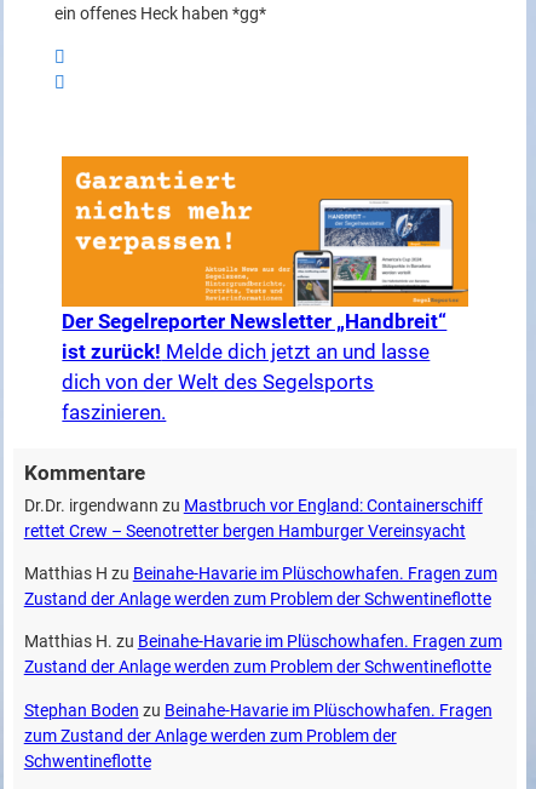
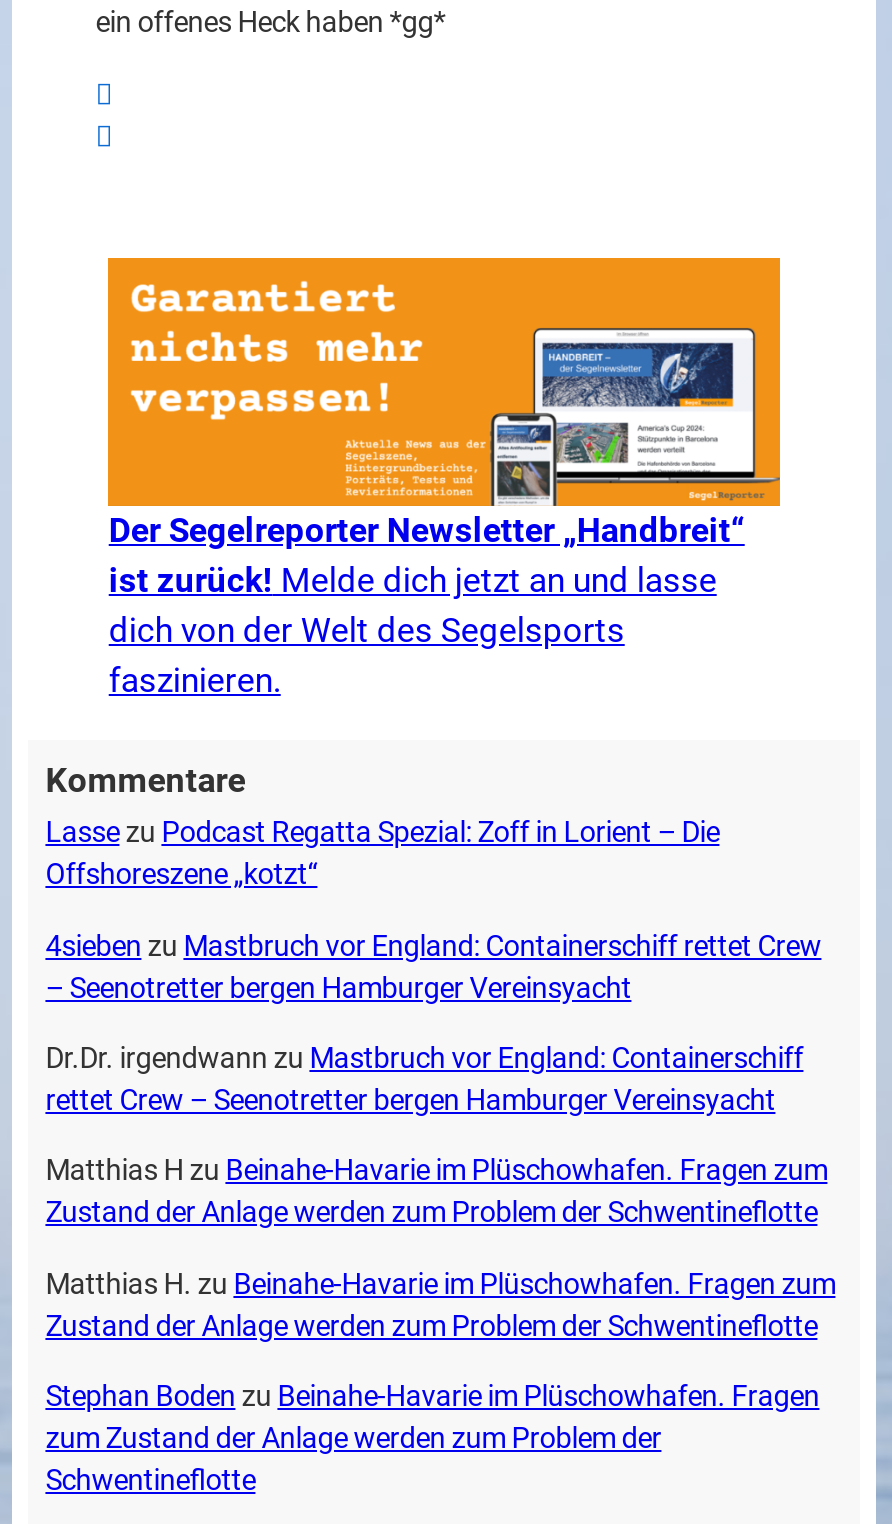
none -> [45,817,821,1005] Lasse zu Podcast Regatta Spezial: Zoff in Lorient – Die | Offshoreszene „kotzt“ | 4sieben zu Mastbruch vor England: Containerschiff rettet Crew | – Seenotretter bergen Hamburger Vereinsyacht

